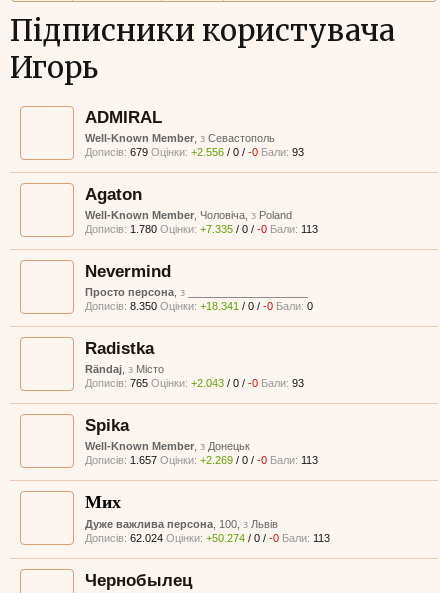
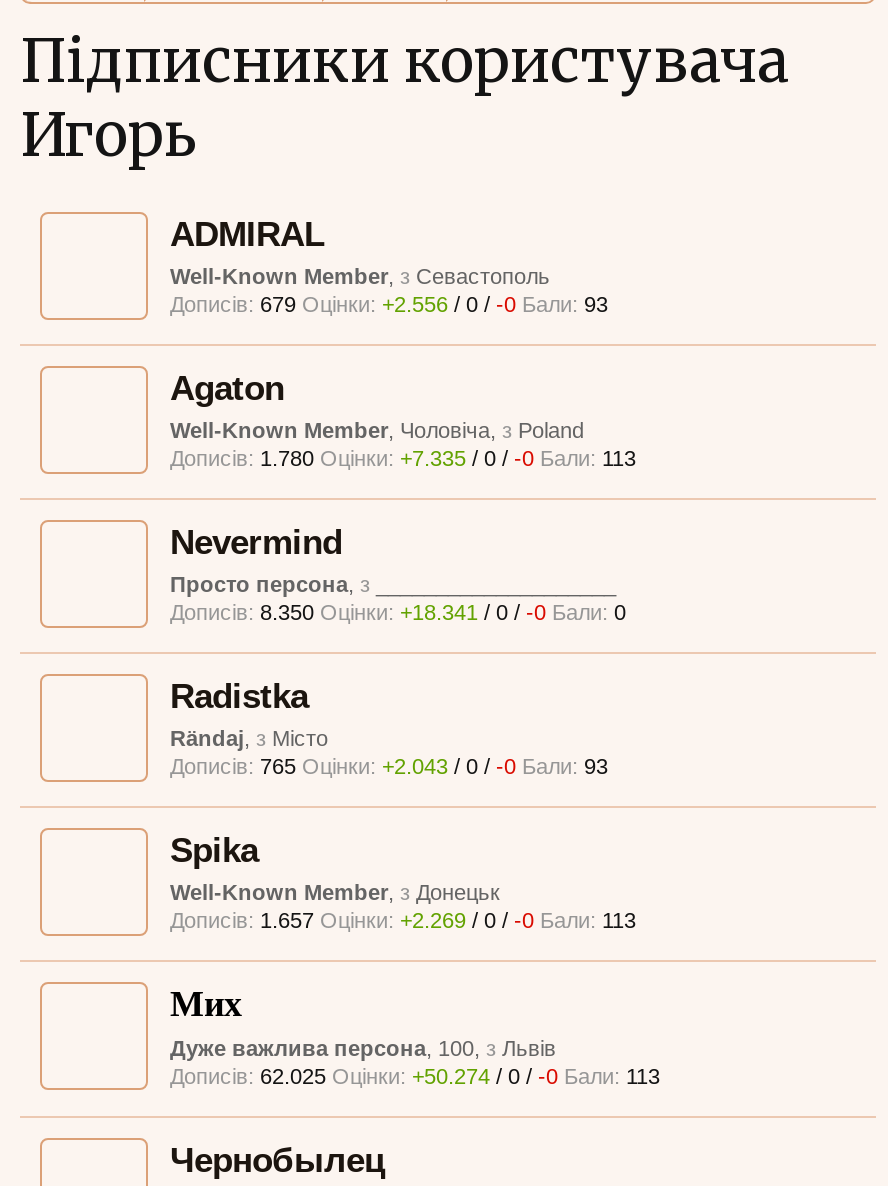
[85,532,330,544] Дописів: 62.024 Оцінки: +50.274 / 0 / -0 Бали: 113 -> [170,1064,660,1088] Дописів: 62.025 Оцінки: +50.274 / 0 / -0 Бали: 113

